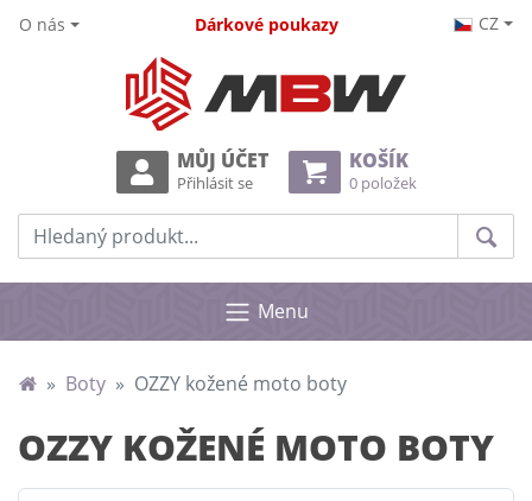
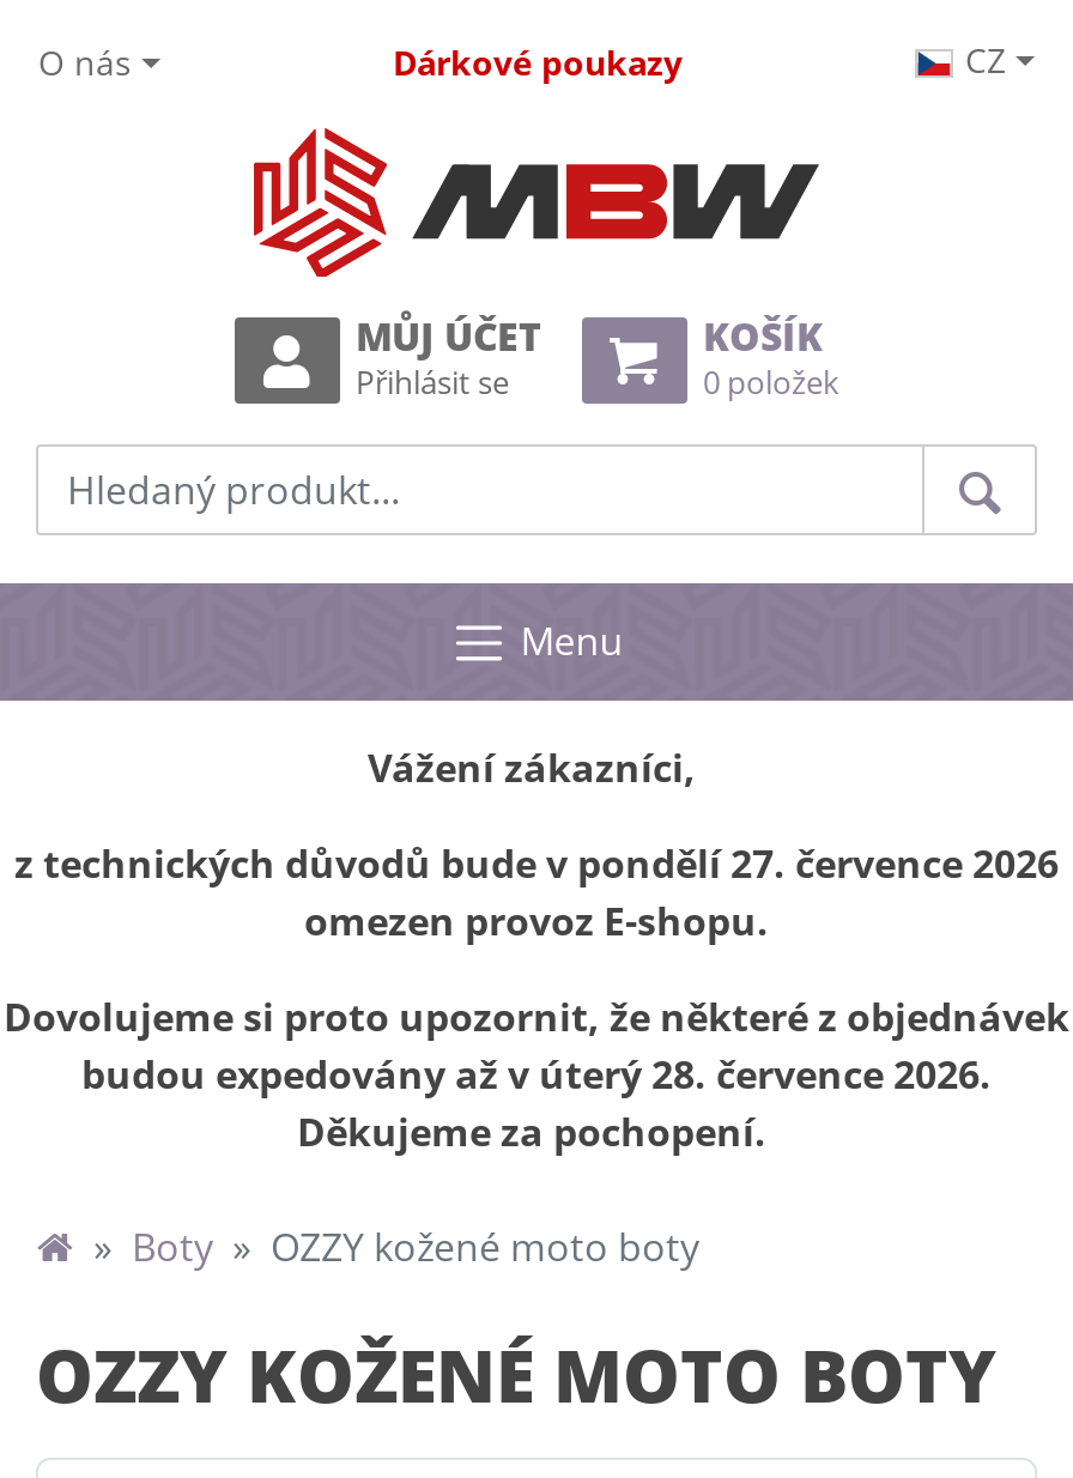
none -> [4,741,1069,1158] Vážení zákazníci, | z technických důvodů bude v pondělí 27. července 2026 | omezen provoz E-shopu. | Dovolujeme si proto upozornit, že některé z objednávek | budou expedovány až v úterý 28. července 2026. | Děkujeme za pochopení.

